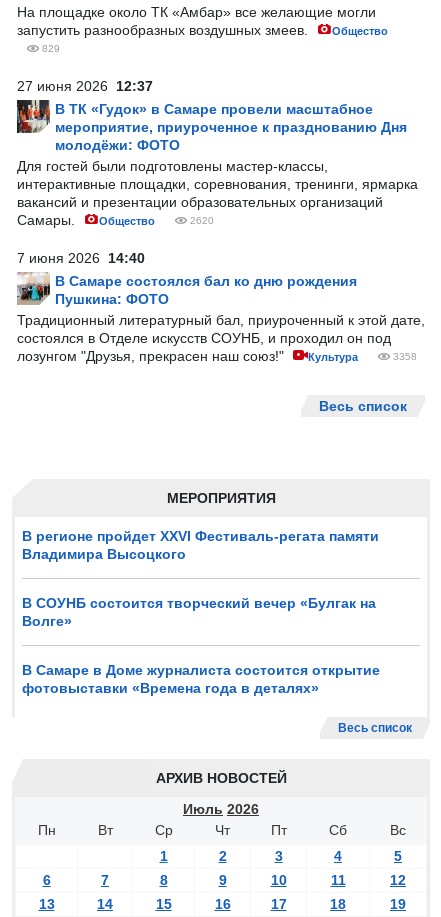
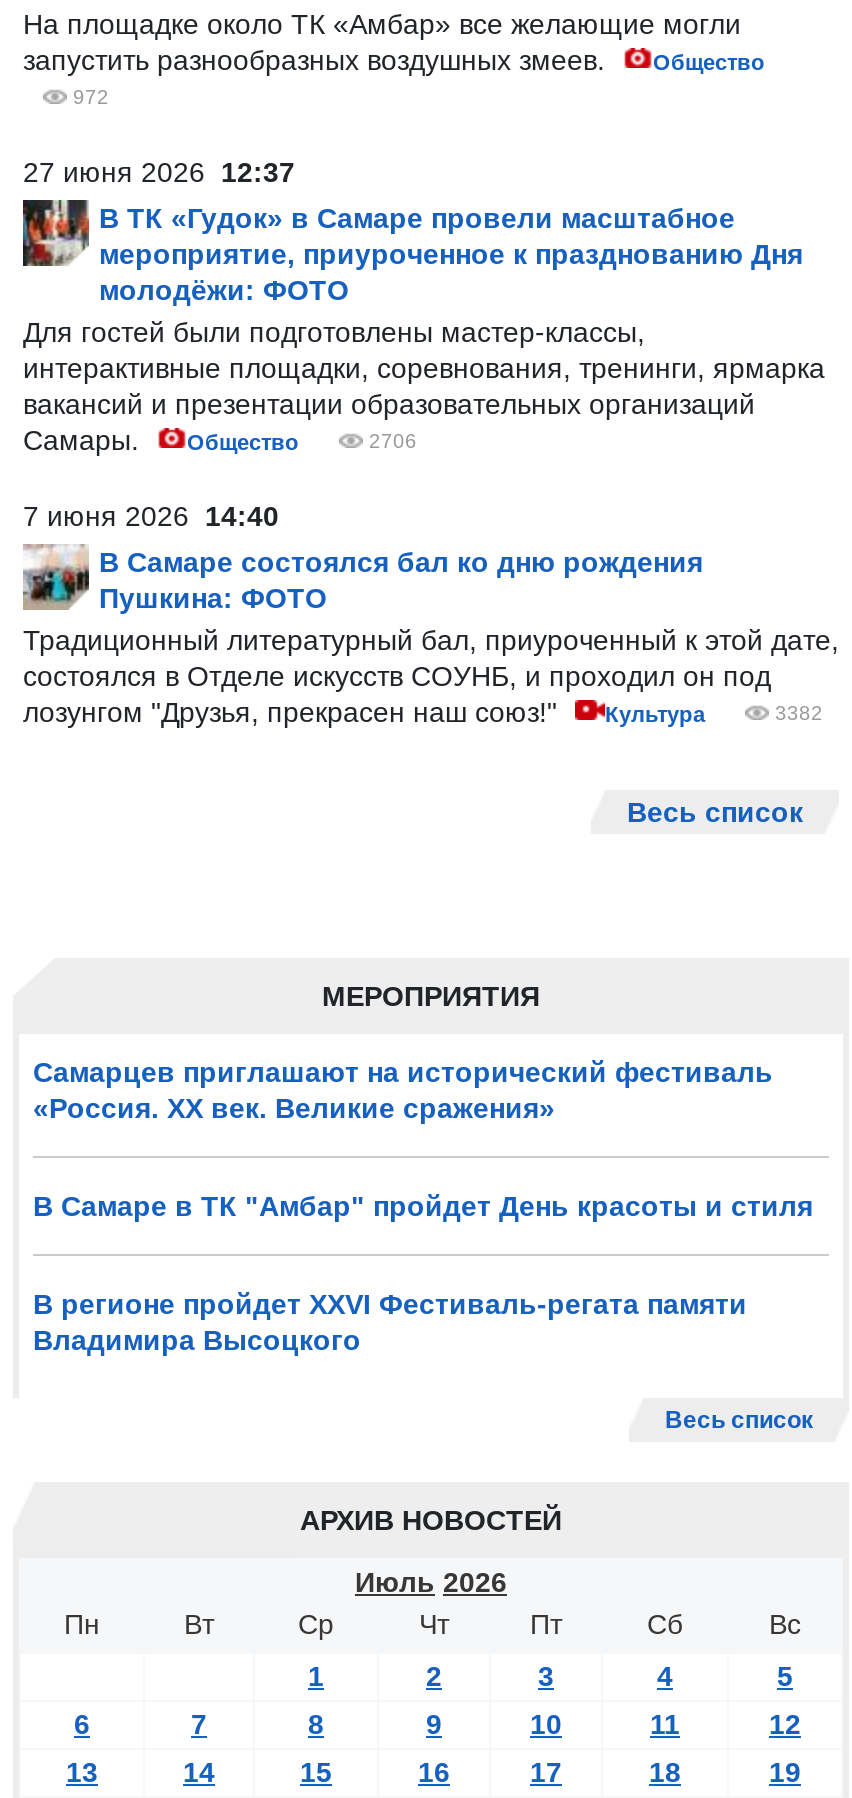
[42,43,60,54] 829 -> [73,86,109,108] 972
[190,215,214,226] 2620 -> [369,430,417,452] 2706
[393,351,417,362] 3358 -> [775,702,823,724] 3382
none -> [33,1056,813,1222] Самарцев приглашают на исторический фестиваль | «Россия. ХХ век. Великие сражения» | В Самаре в ТК "Амбар" пройдет День красоты и стиля
moved [22,528,379,562] -> [33,1288,747,1356]: В регионе пройдет XXVI Фестиваль-регата памяти | Владимира Высоцкого
[22,595,380,696] В СОУНБ состоится творческий вечер «Булгак на | Волге» | В Самаре в Доме журналиста состоится открытие | фотовыставки «Времена года в деталях» -> none

